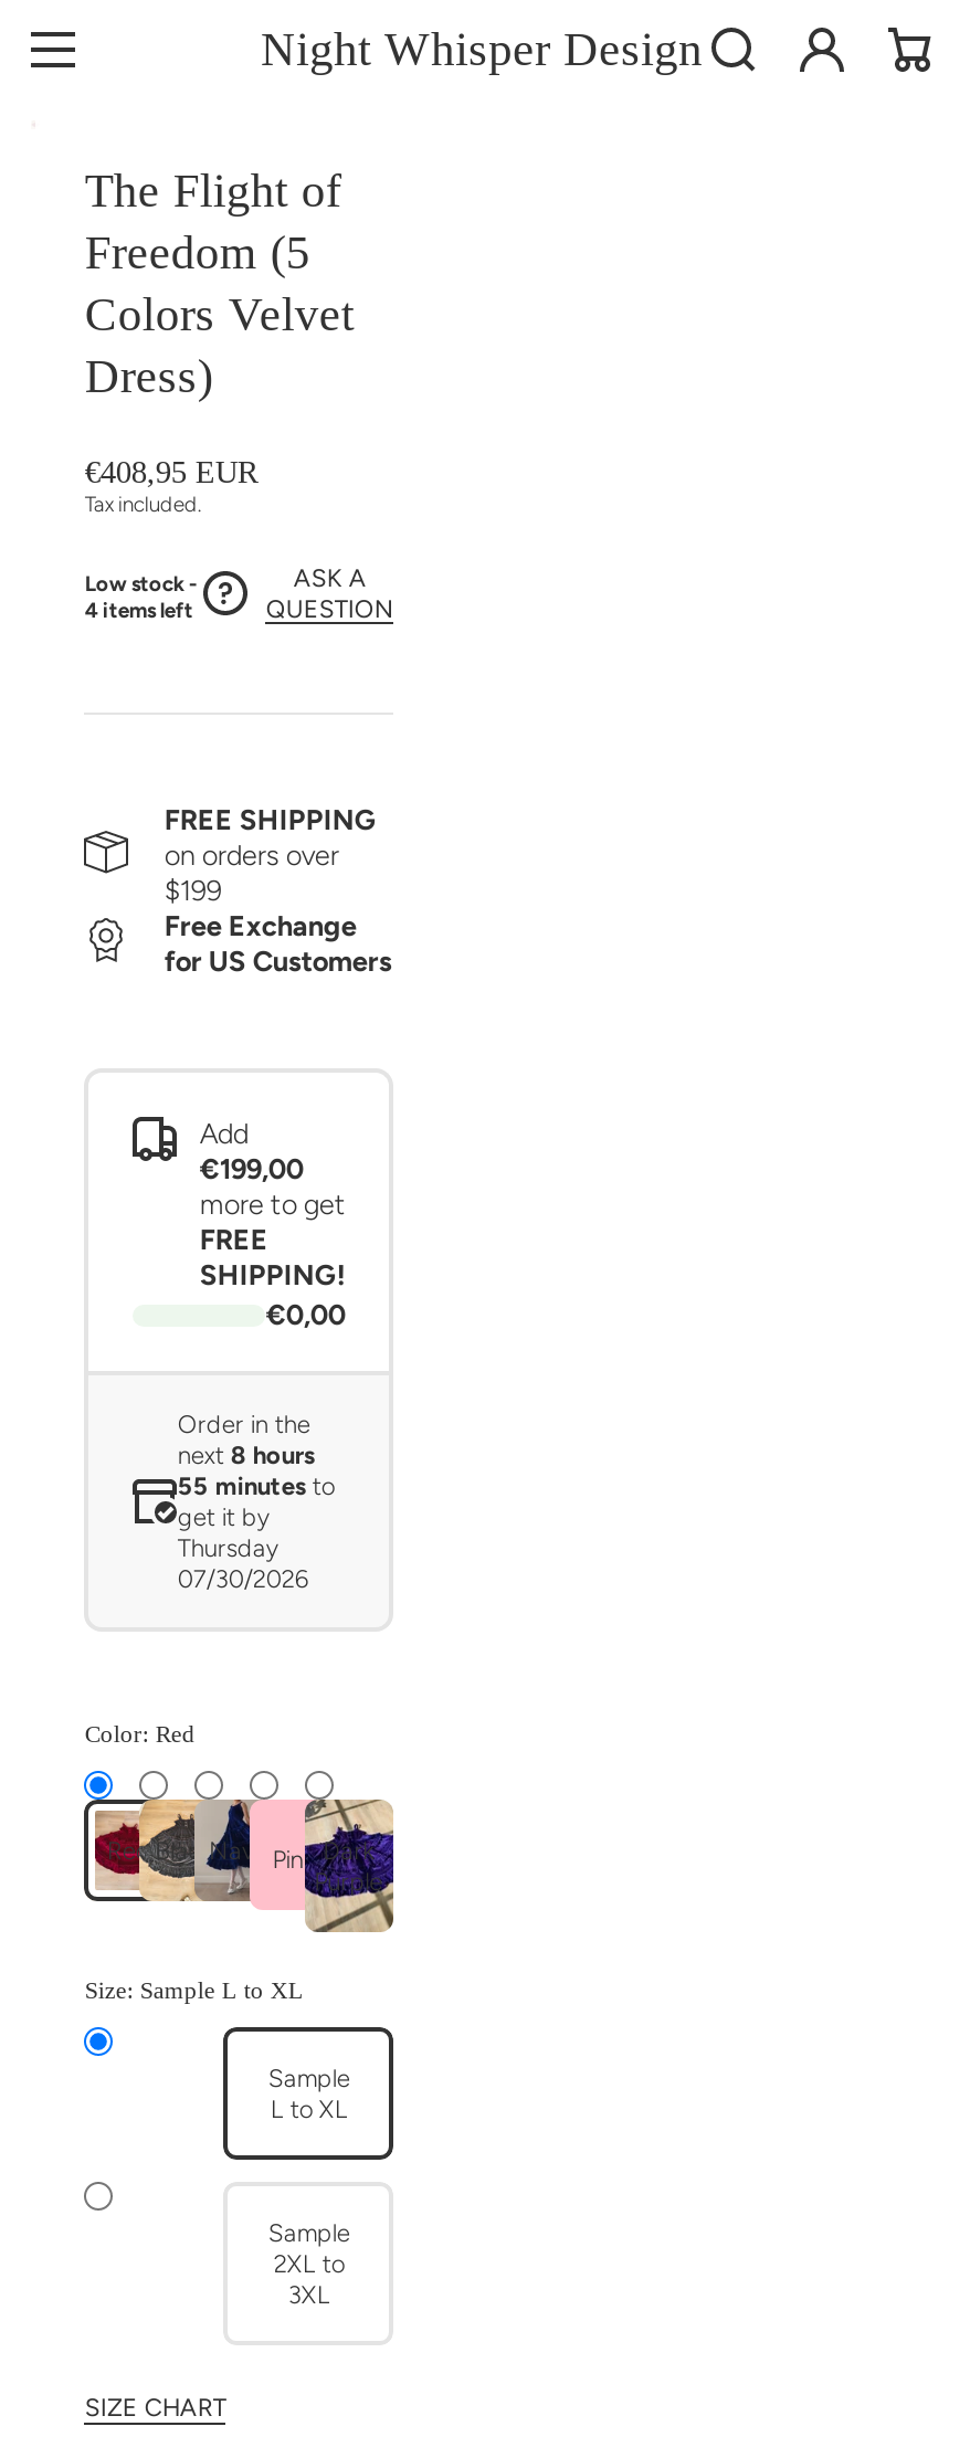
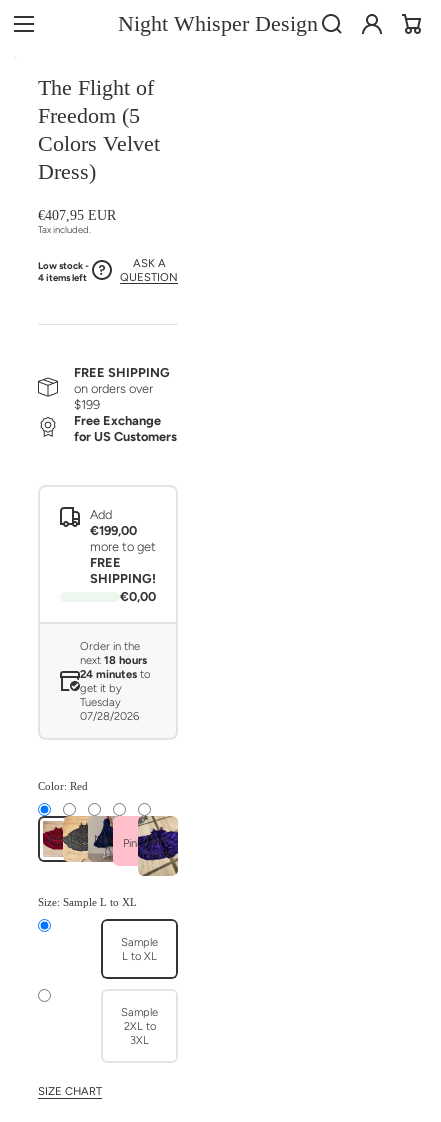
[85,454,257,489] €408,95 EUR -> [38,207,116,223] €407,95 EUR
[178,1439,315,1470] next 8 hours -> [80,653,147,667] next 18 hours
[178,1470,335,1501] 55 minutes to -> [80,667,150,681] 24 minutes to
[178,1532,308,1594] Thursday | 07/30/2026 -> [80,695,139,723] Tuesday | 07/28/2026

